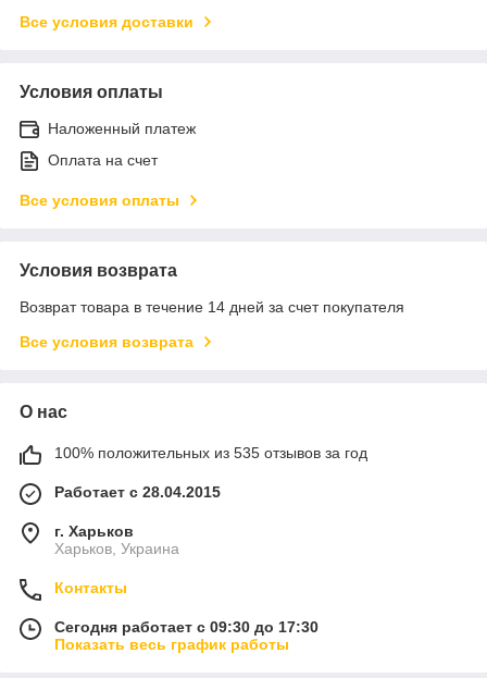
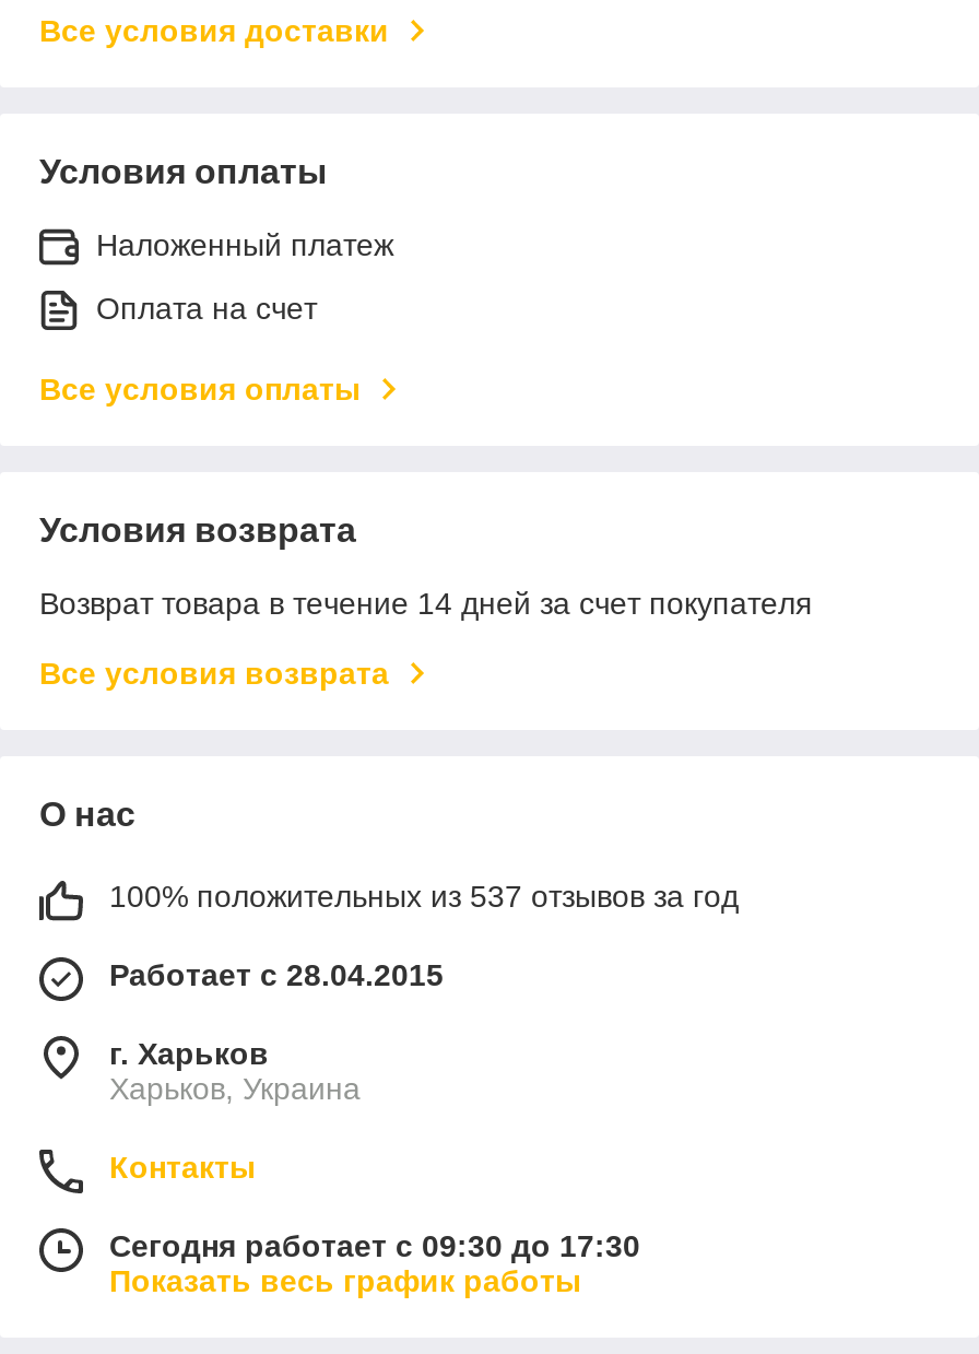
[54,444,367,461] 100% положительных из 535 отзывов за год -> [109,878,739,913] 100% положительных из 537 отзывов за год

